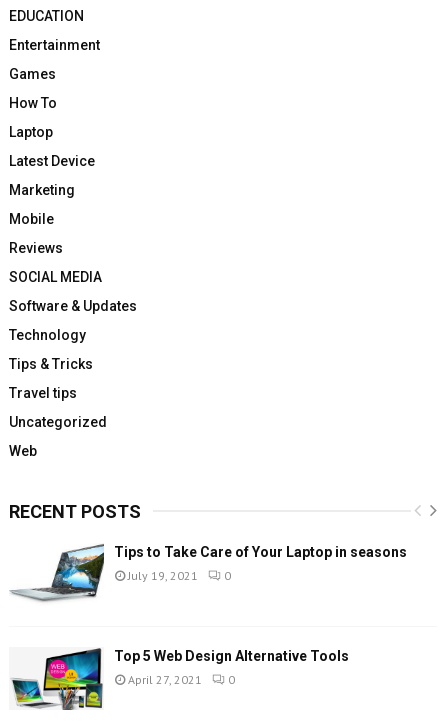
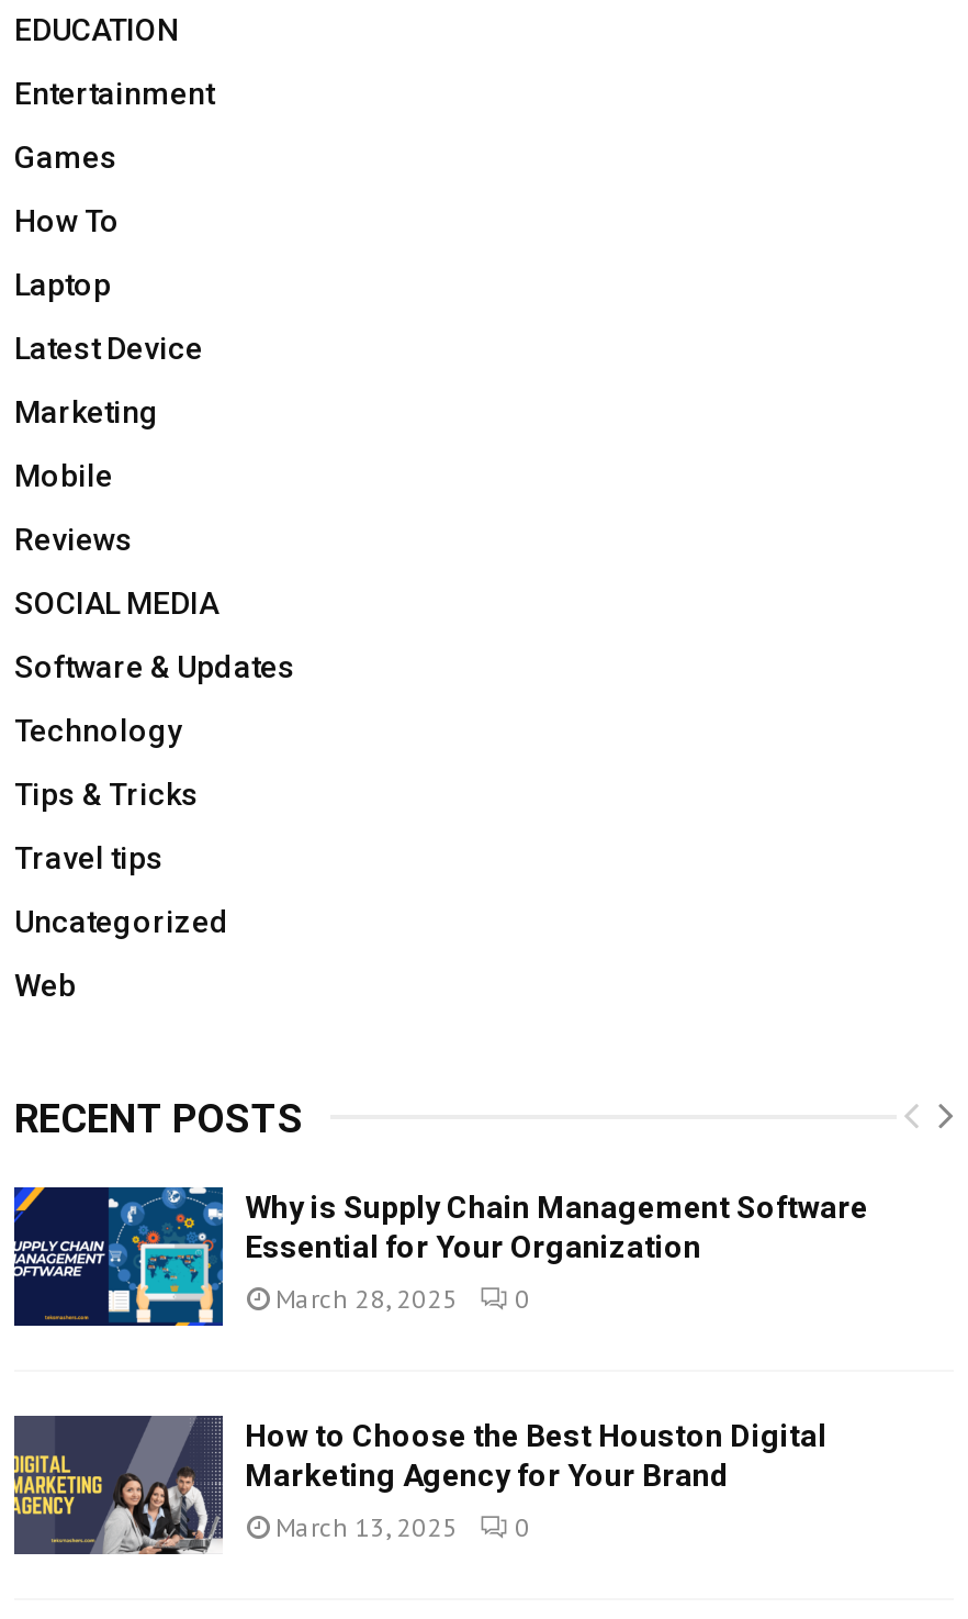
[9,543,407,603] [image] | Tips to Take Care of Your Laptop in seasons -> [12,1185,868,1356] [image] | Why is Supply Chain Management Software | Essential for Your Organization
[128,568,231,583] July 19, 2021 0 -> [275,1281,530,1314] March 28, 2025 0
[9,629,349,711] [image] | Top 5 Web Design Alternative Tools -> [12,1414,826,1594] [image] | How to Choose the Best Houston Digital | Marketing Agency for Your Brand
[128,672,235,687] April 27, 2021 0 -> [275,1510,530,1543] March 13, 2025 0

